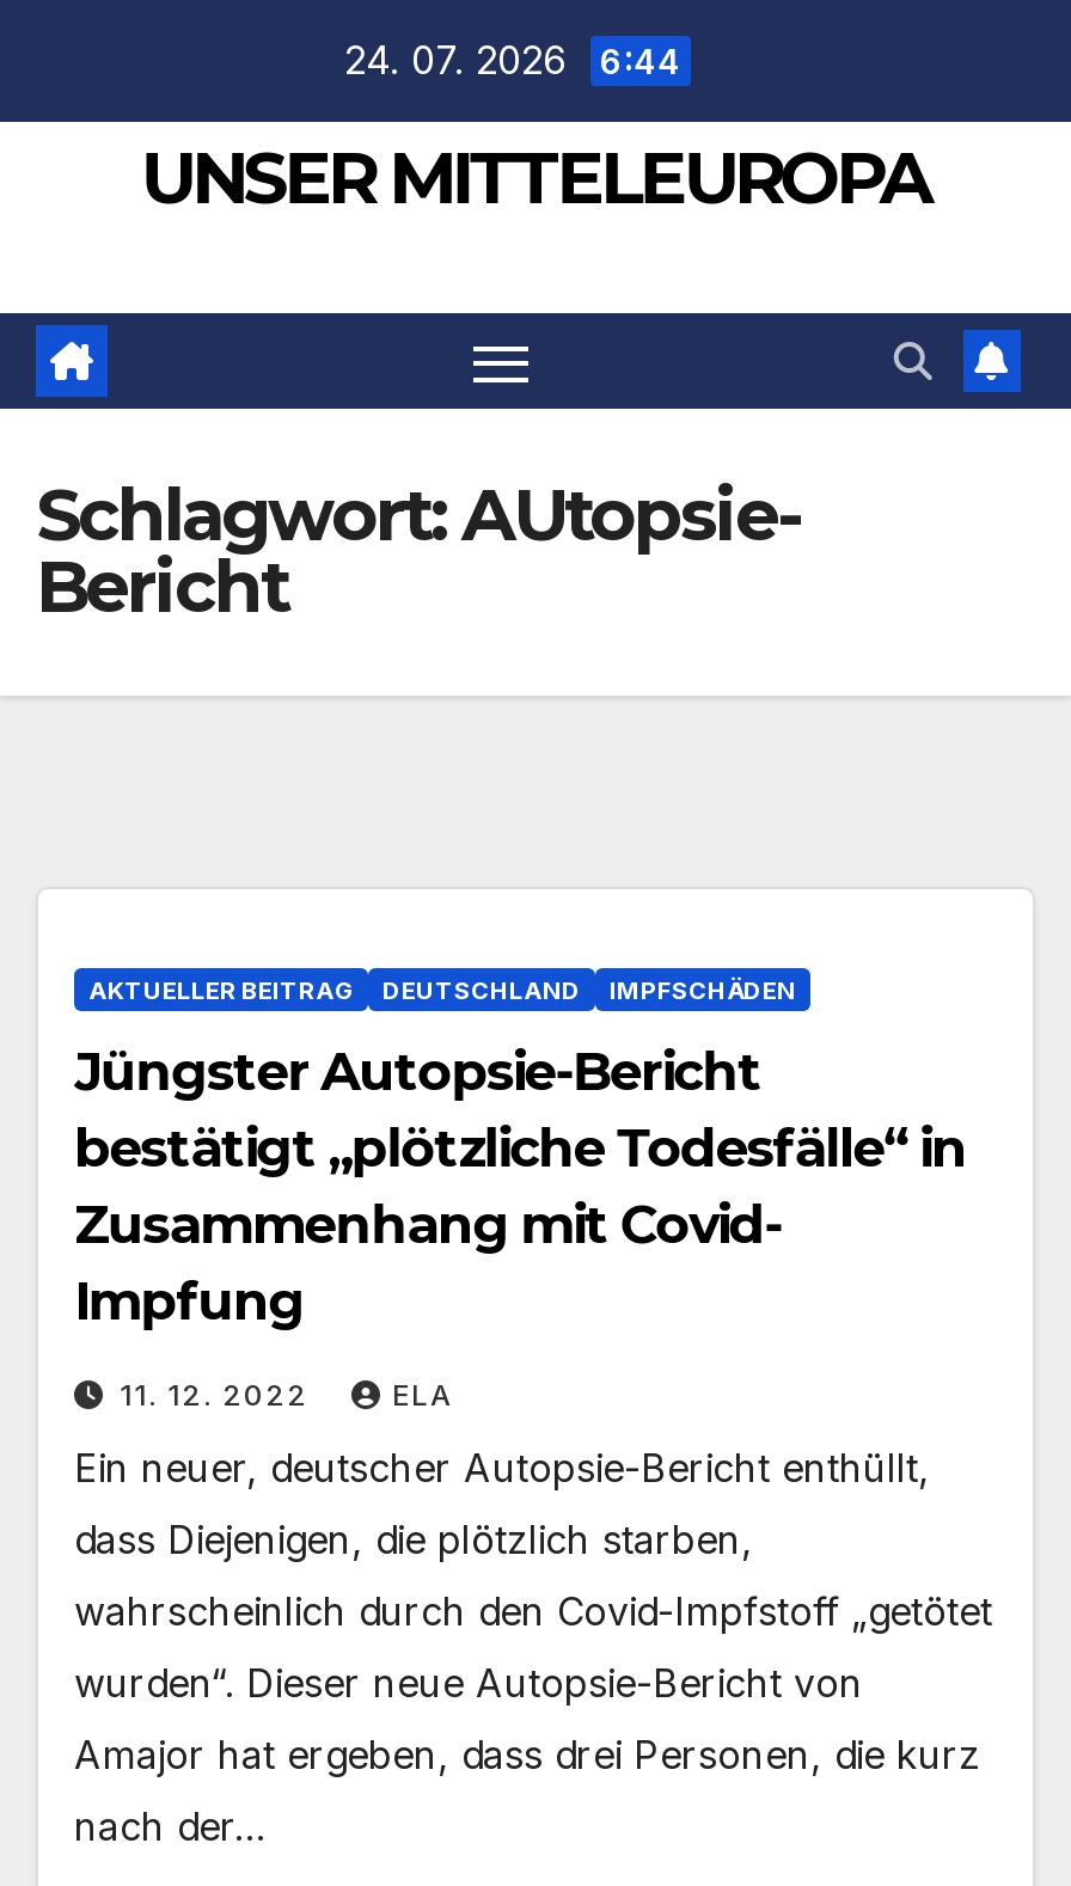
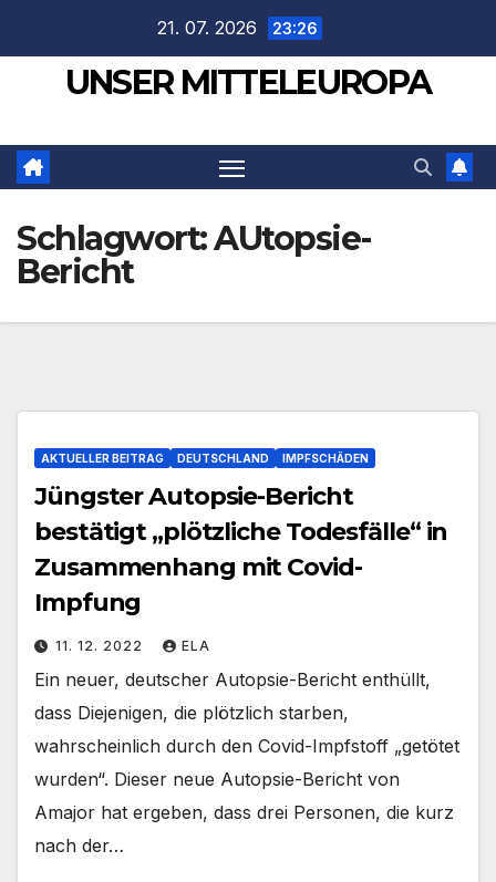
[344,36,681,84] 24. 07. 2026 6:44 -> [157,17,318,39] 21. 07. 2026 23:26

